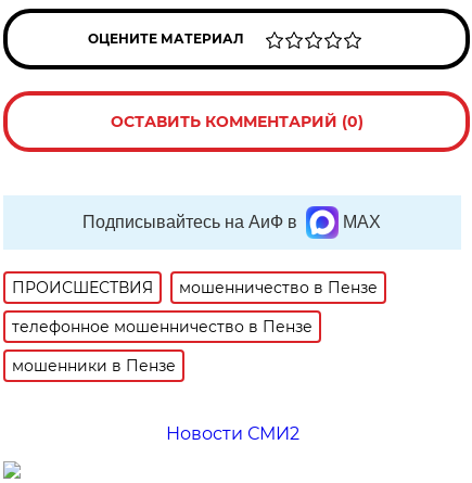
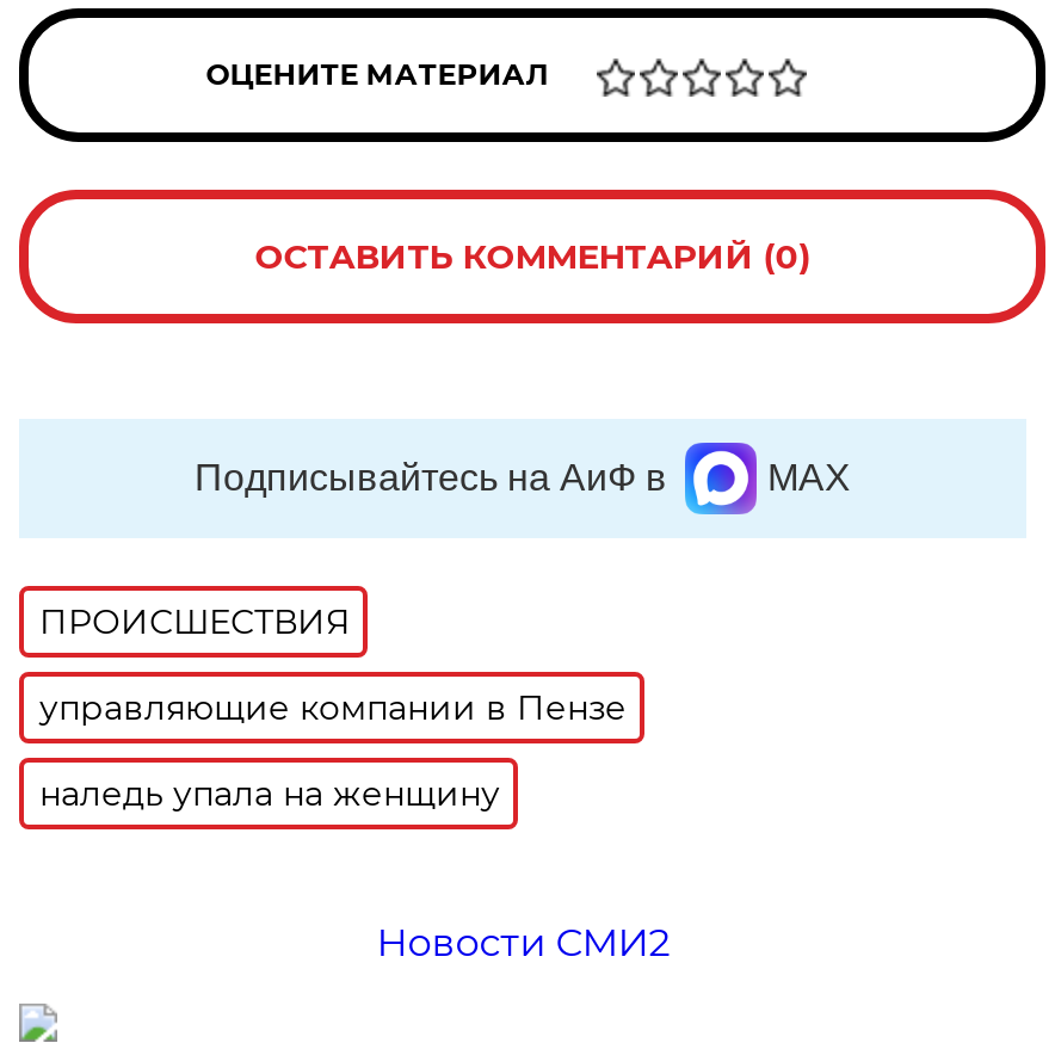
[12,278,378,376] мошенничество в Пензе | телефонное мошенничество в Пензе | мошенники в Пензе -> [39,686,626,815] управляющие компании в Пензе | наледь упала на женщину

